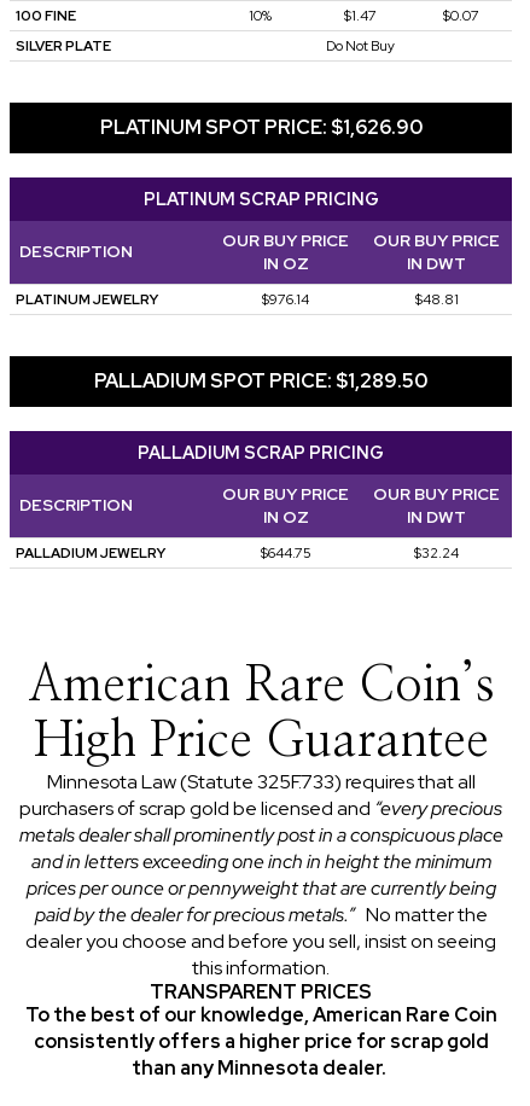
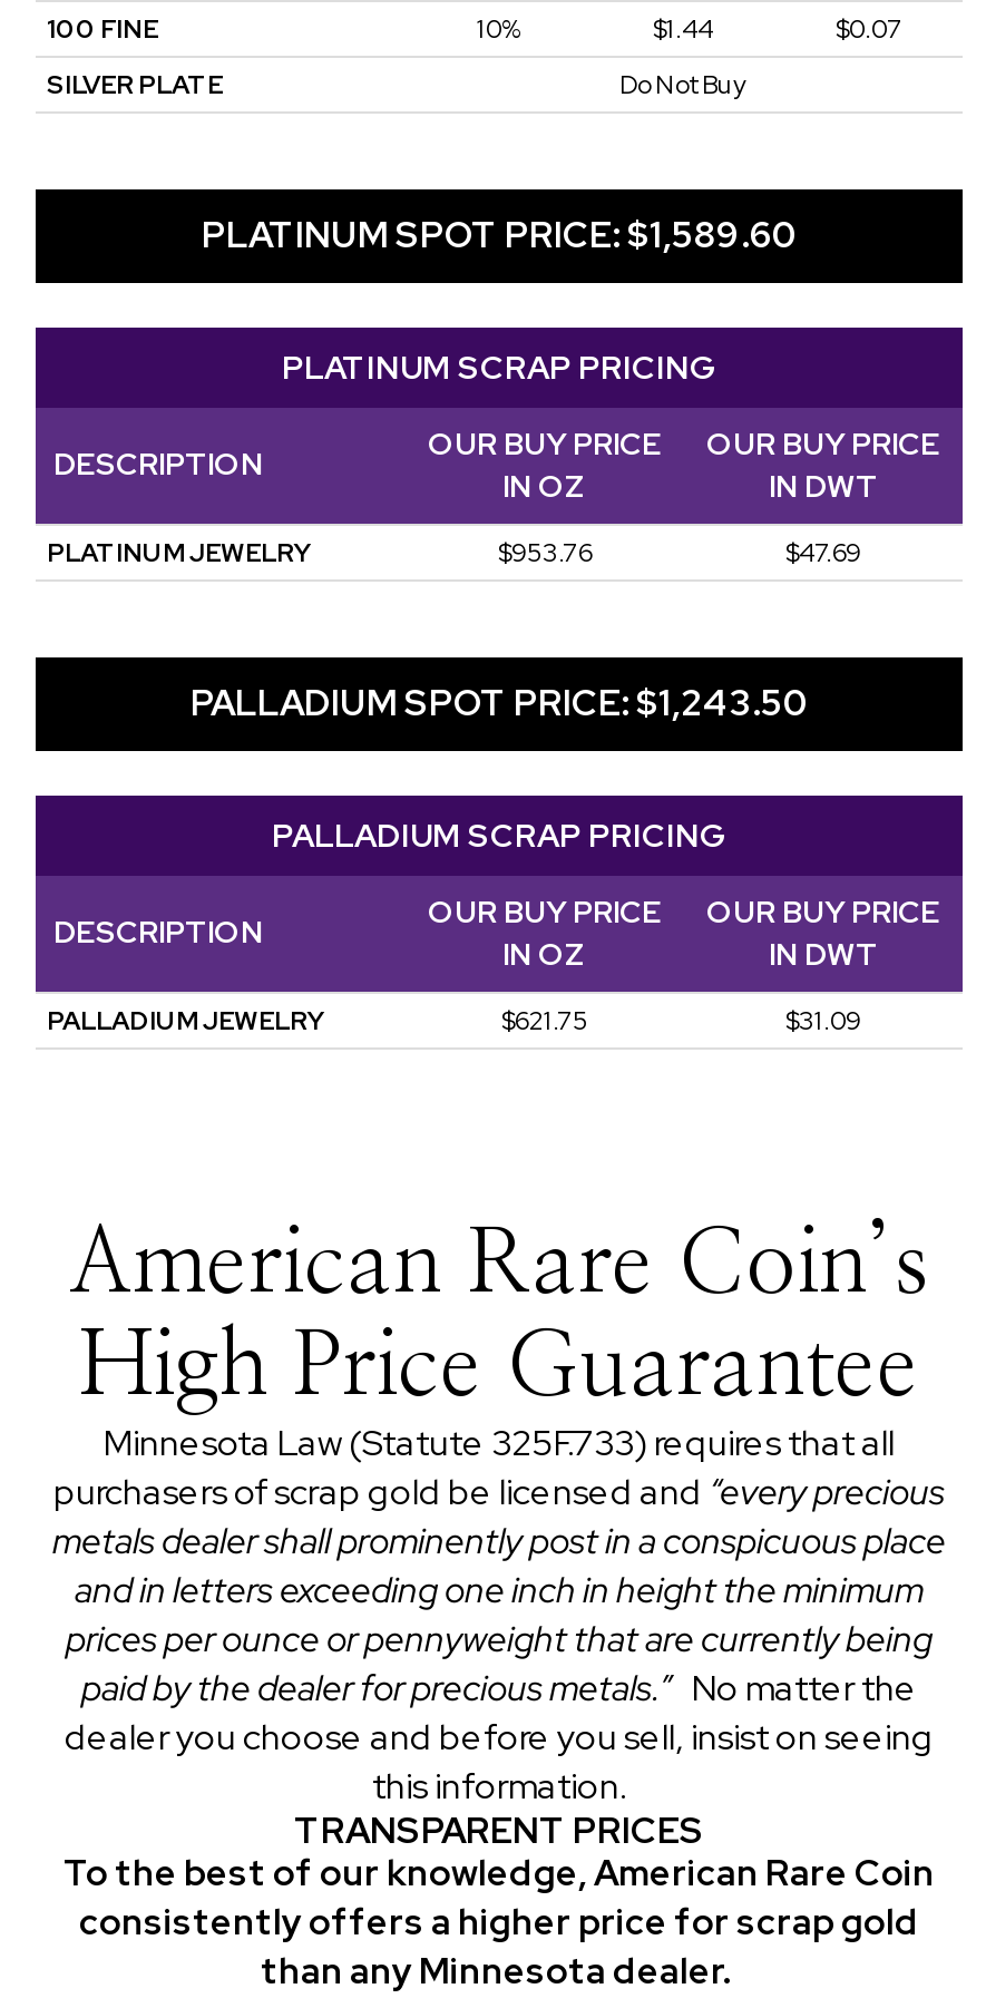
[344,6,377,25] $1.47 -> [653,11,713,47] $1.44
[100,115,422,140] PLATINUM SPOT PRICE: $1,626.90 -> [202,212,797,259] PLATINUM SPOT PRICE: $1,589.60
[262,290,309,309] $976.14 -> [498,535,592,571] $953.76
[415,290,458,309] $48.81 -> [785,535,861,571] $47.69
[94,368,427,394] PALLADIUM SPOT PRICE: $1,289.50 -> [191,680,808,727] PALLADIUM SPOT PRICE: $1,243.50
[260,543,311,563] $644.75 -> [501,1003,588,1039] $621.75
[414,543,459,563] $32.24 -> [785,1003,861,1039] $31.09

